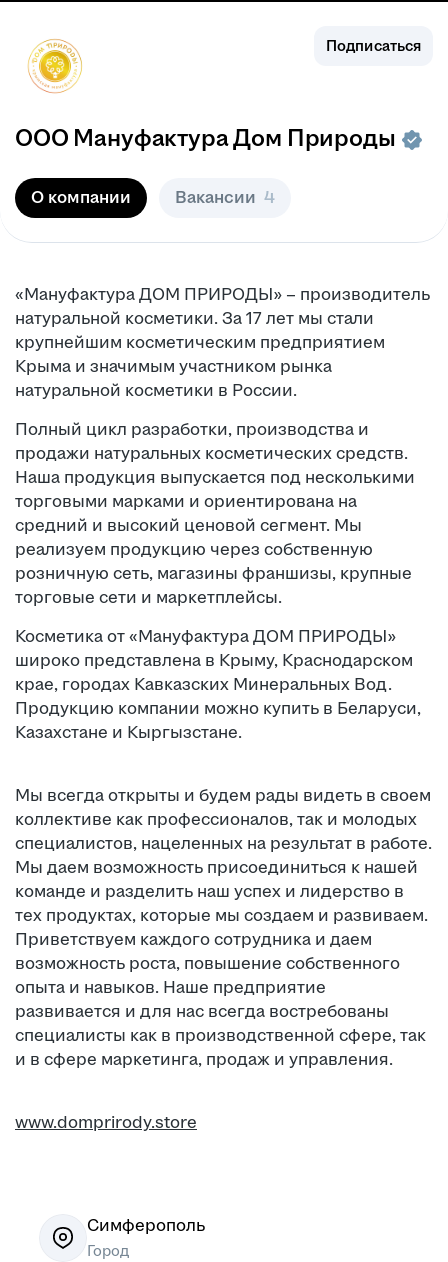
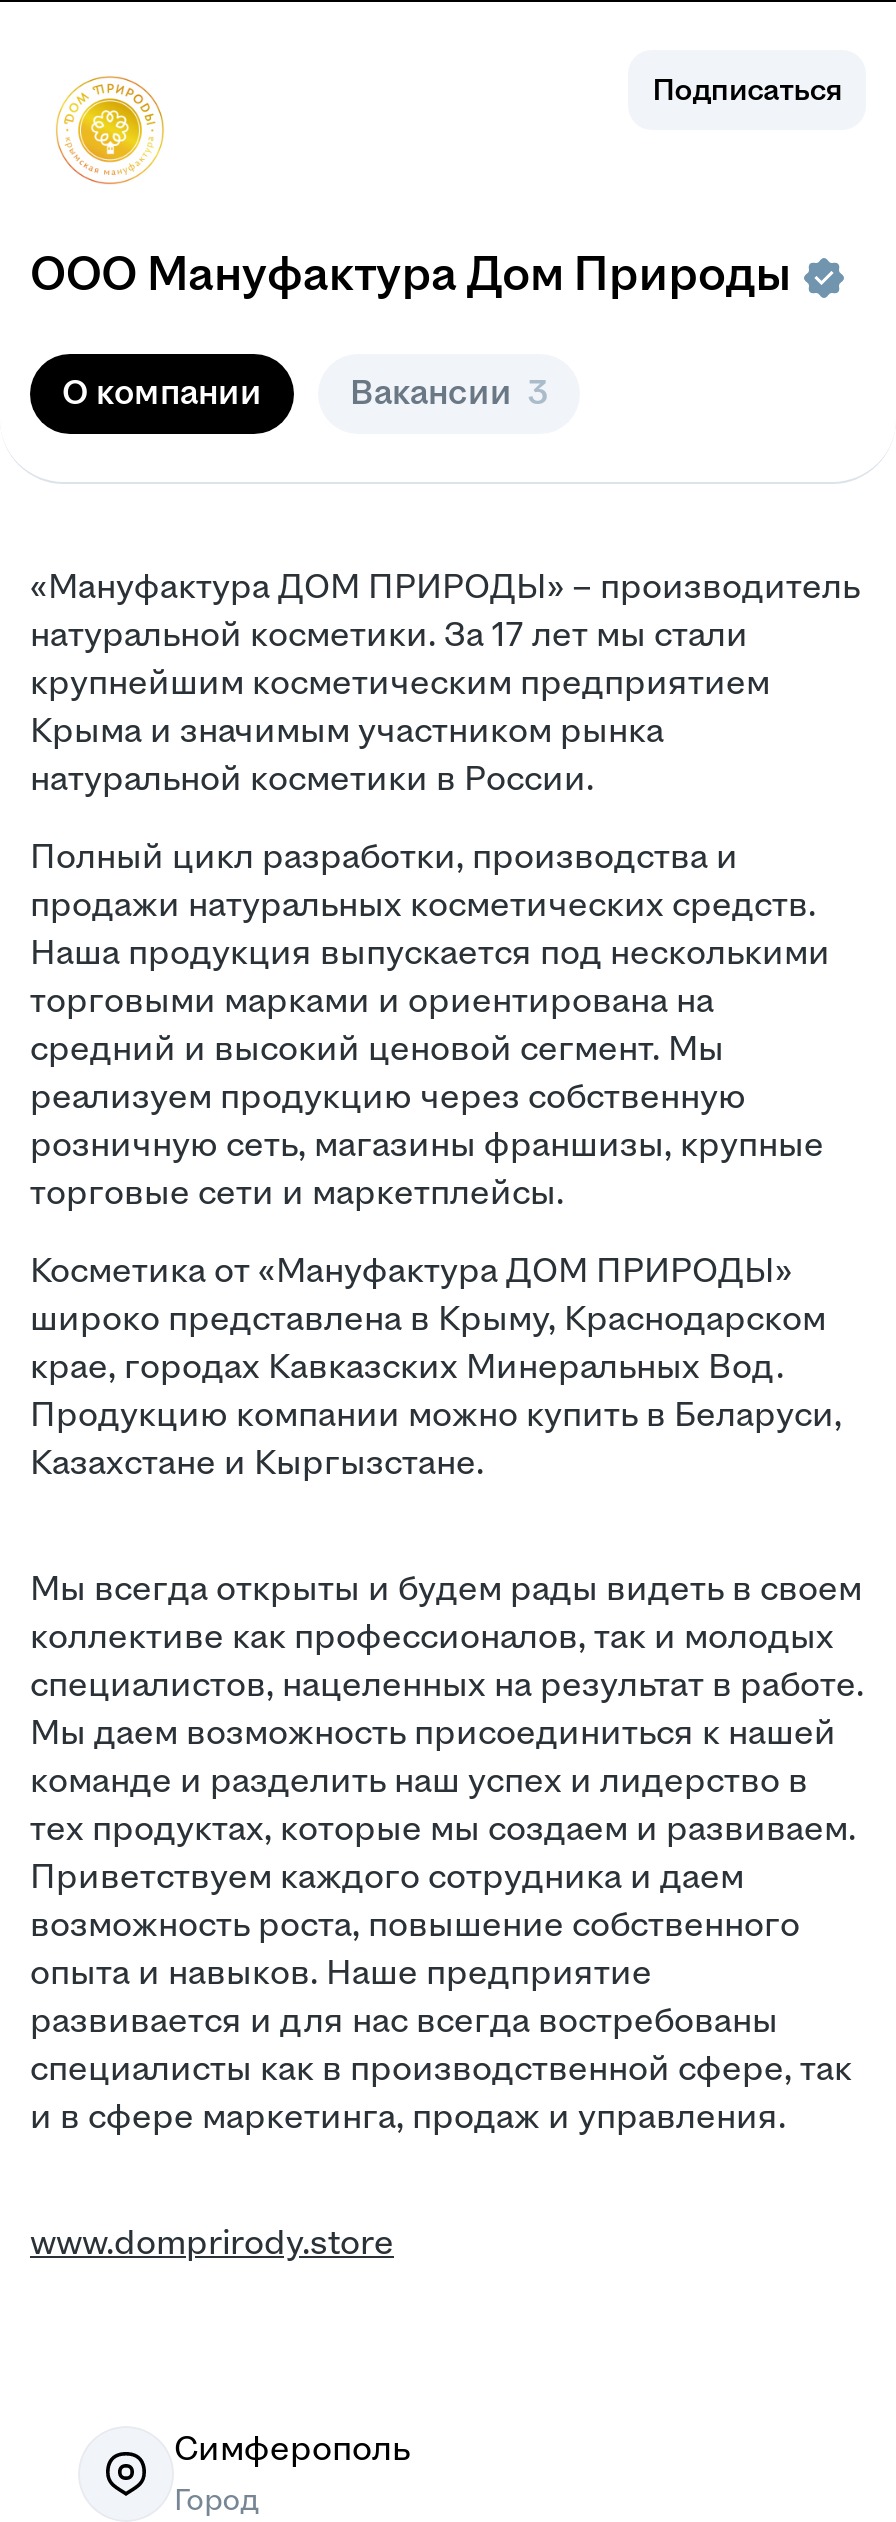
[175,188,275,207] Вакансии 4 -> [350,374,548,412] Вакансии 3

